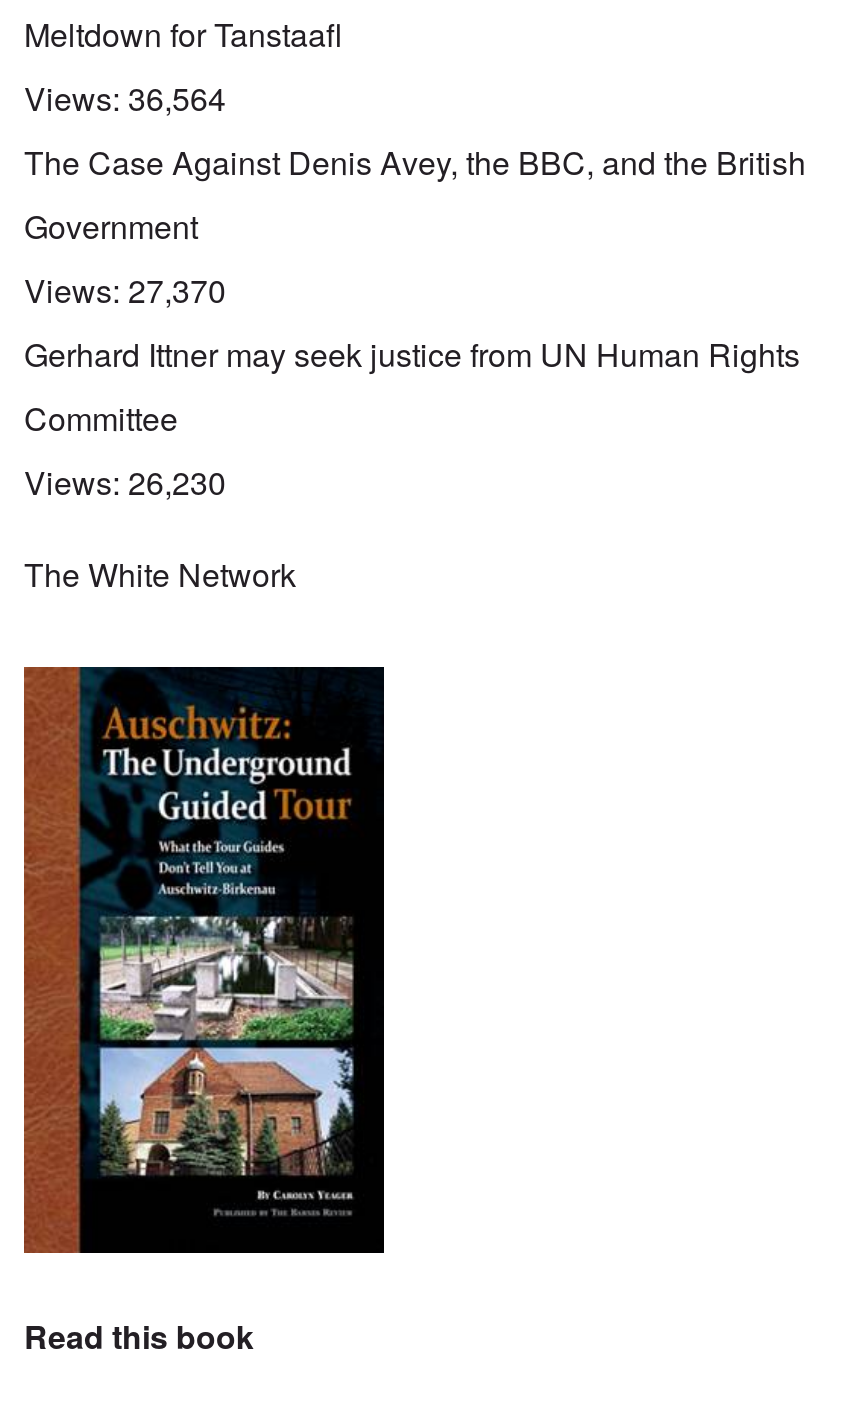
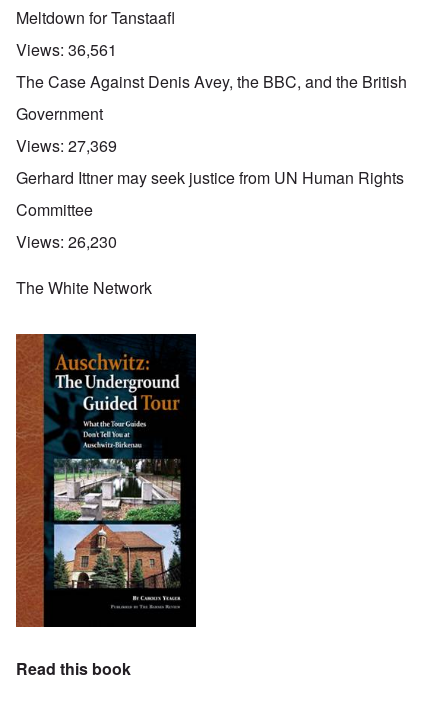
[24,76,226,122] Views: 36,564 -> [16,38,117,61] Views: 36,561
[24,268,226,314] Views: 27,370 -> [16,134,117,157] Views: 27,369

